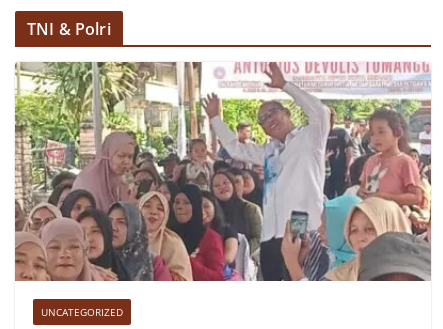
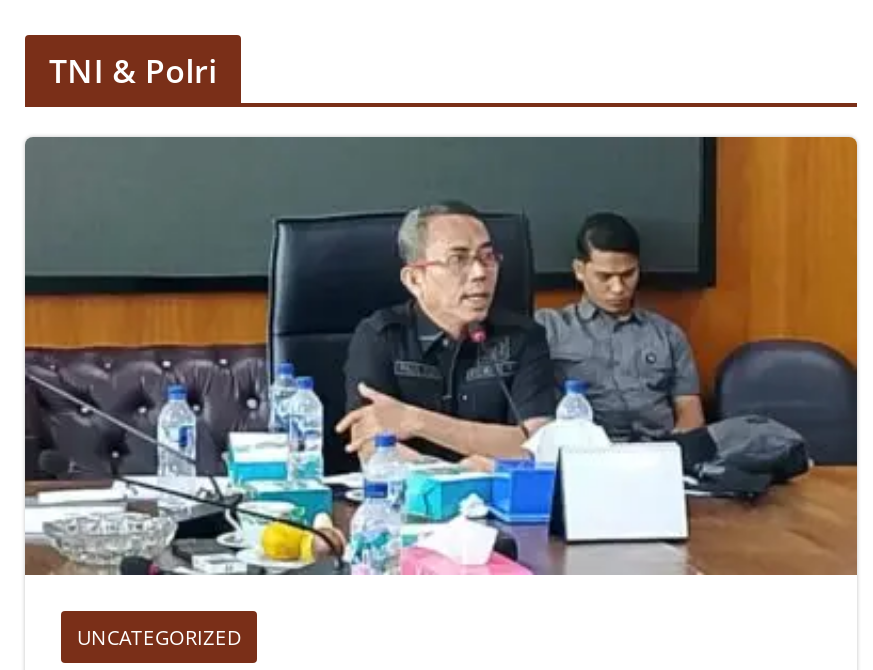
[14,61,432,282] [image] -> [23,134,859,576] [image]

